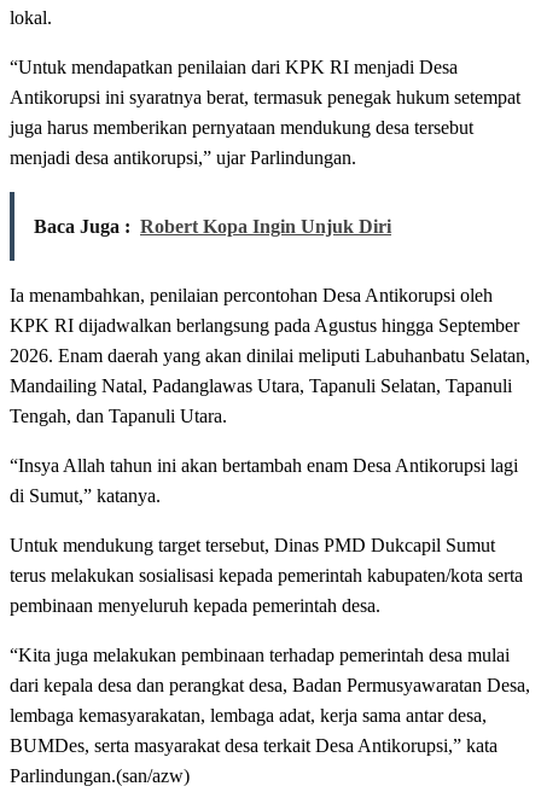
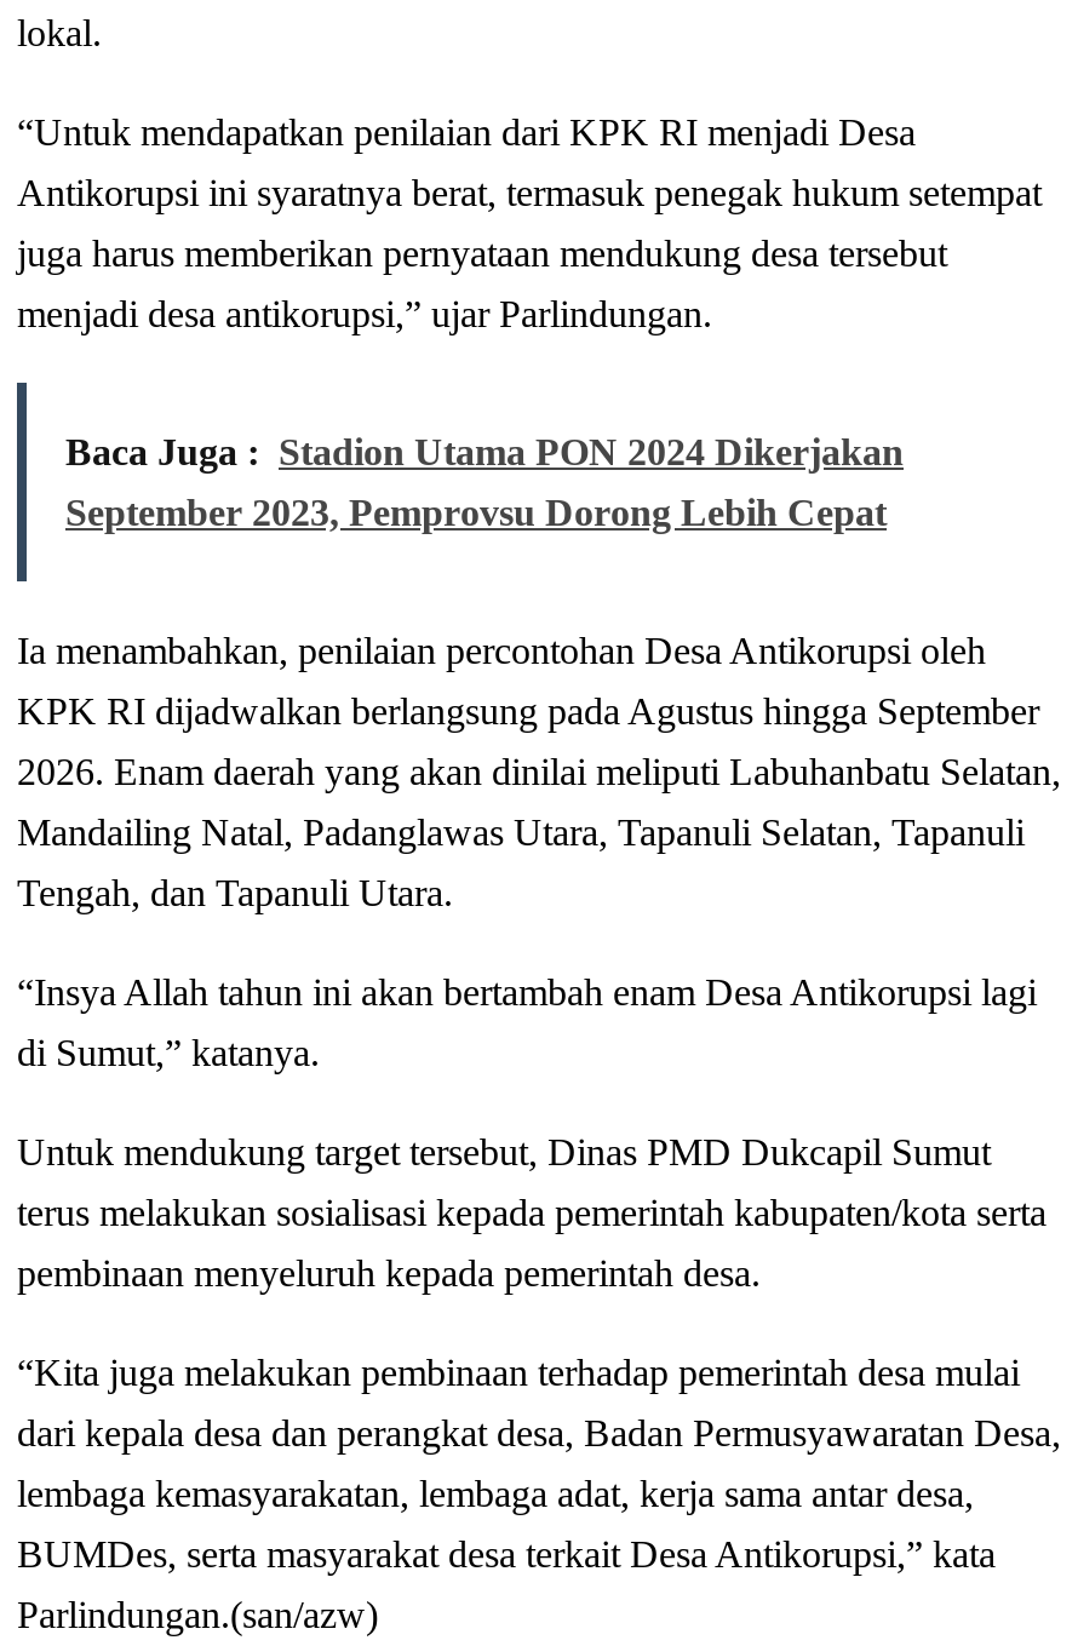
[34,216,391,237] Baca Juga : Robert Kopa Ingin Unjuk Diri -> [65,431,904,533] Baca Juga : Stadion Utama PON 2024 Dikerjakan | September 2023, Pemprovsu Dorong Lebih Cepat

